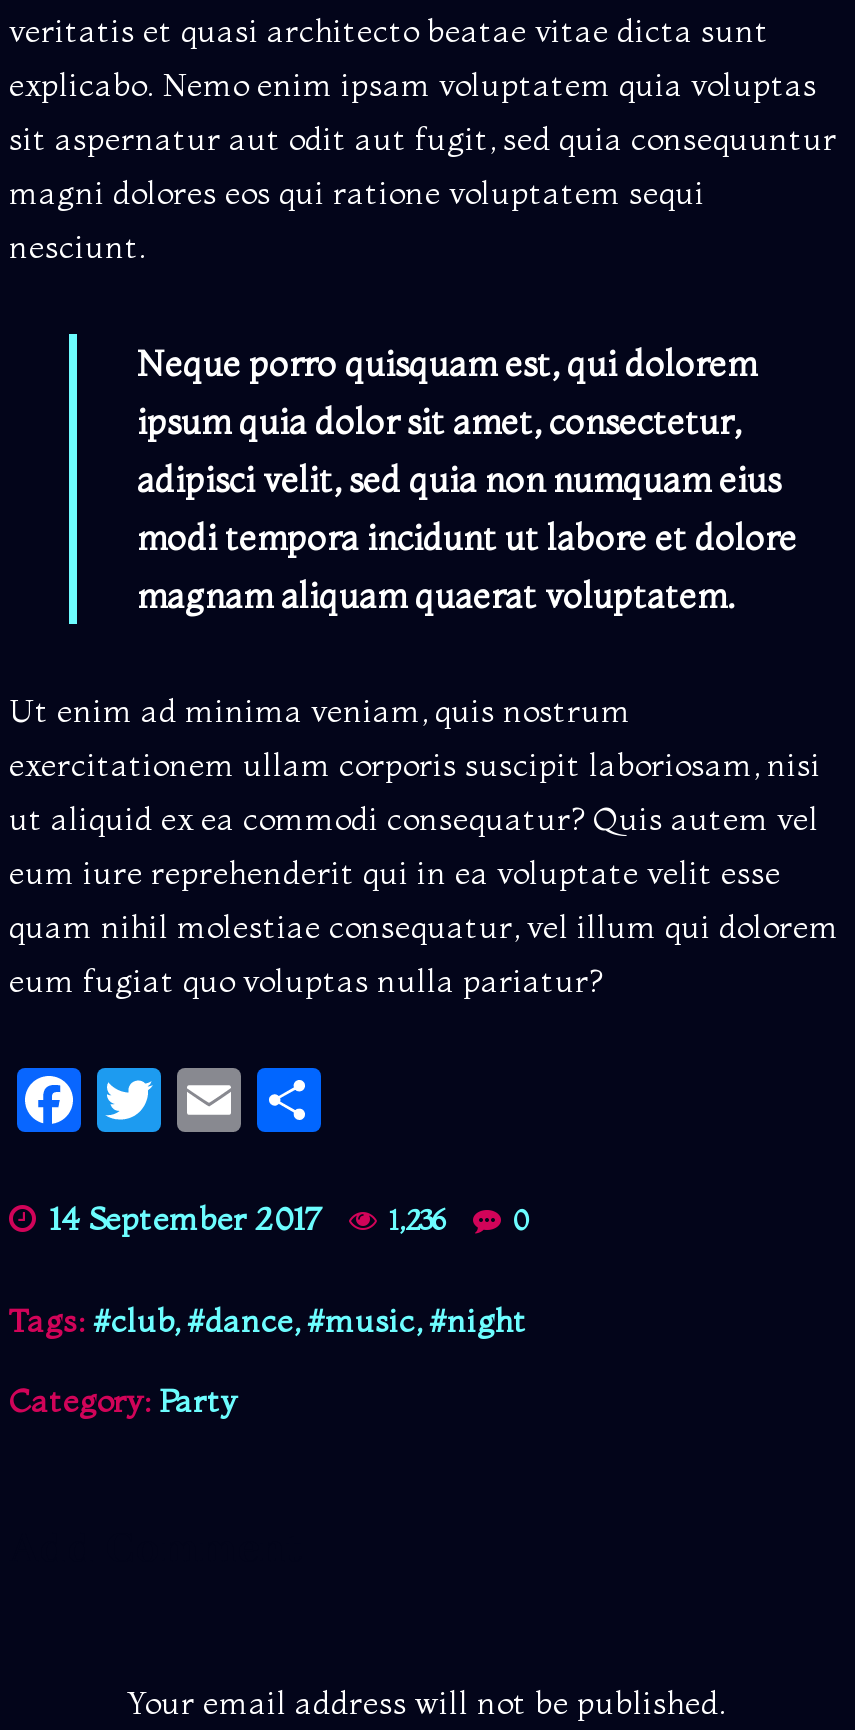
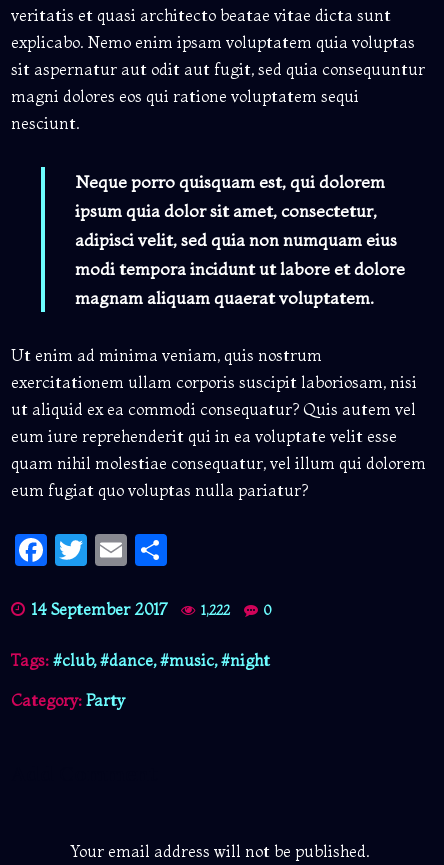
[41,1197,527,1237] 14 September 2017 1,236 0 -> [27,599,271,619] 14 September 2017 1,222 0

